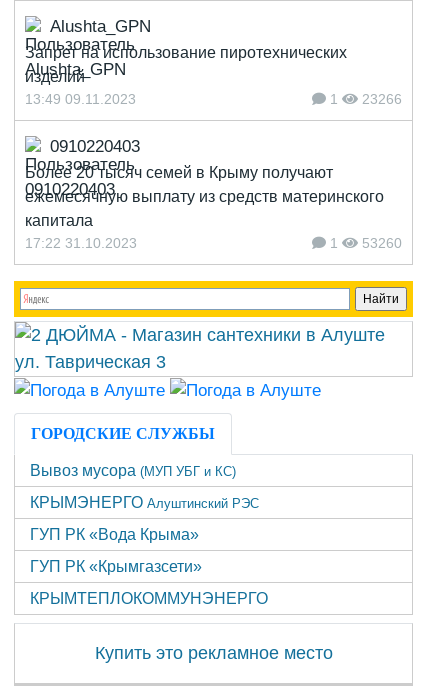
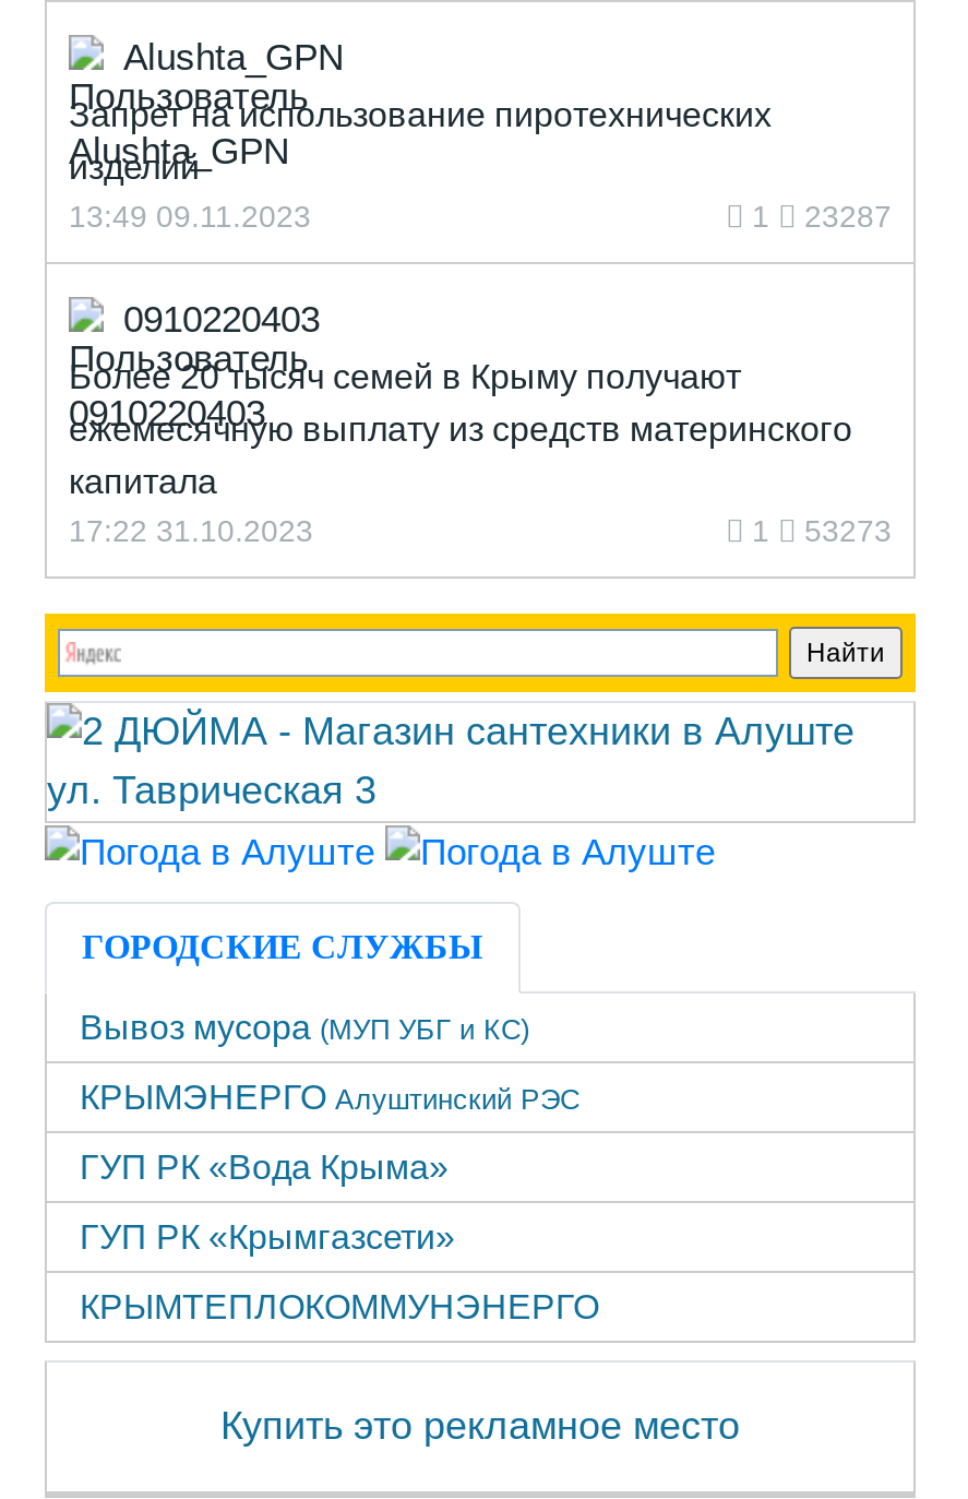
[326,91,402,107] 1 23266 -> [743,199,892,234] 1 23287
[326,235,402,251] 1 53260 -> [743,513,892,548] 1 53273

